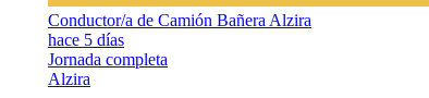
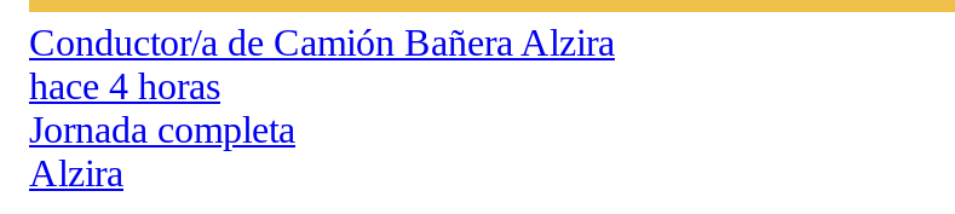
[48,30,124,49] hace 5 días -> [29,65,220,106] hace 4 horas

